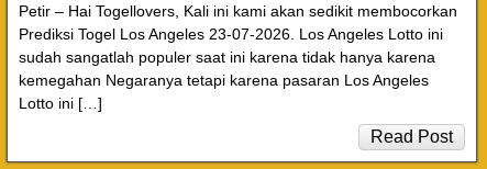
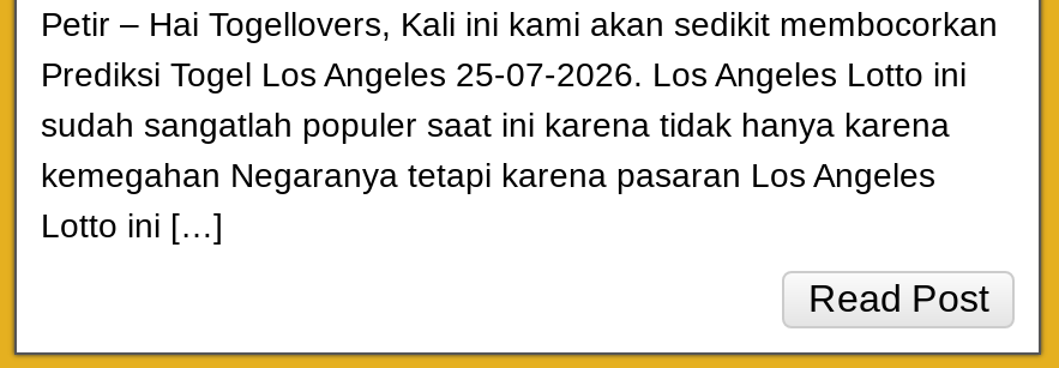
[19,26,443,43] Prediksi Togel Los Angeles 23-07-2026. Los Angeles Lotto ini -> [41,56,967,94] Prediksi Togel Los Angeles 25-07-2026. Los Angeles Lotto ini

